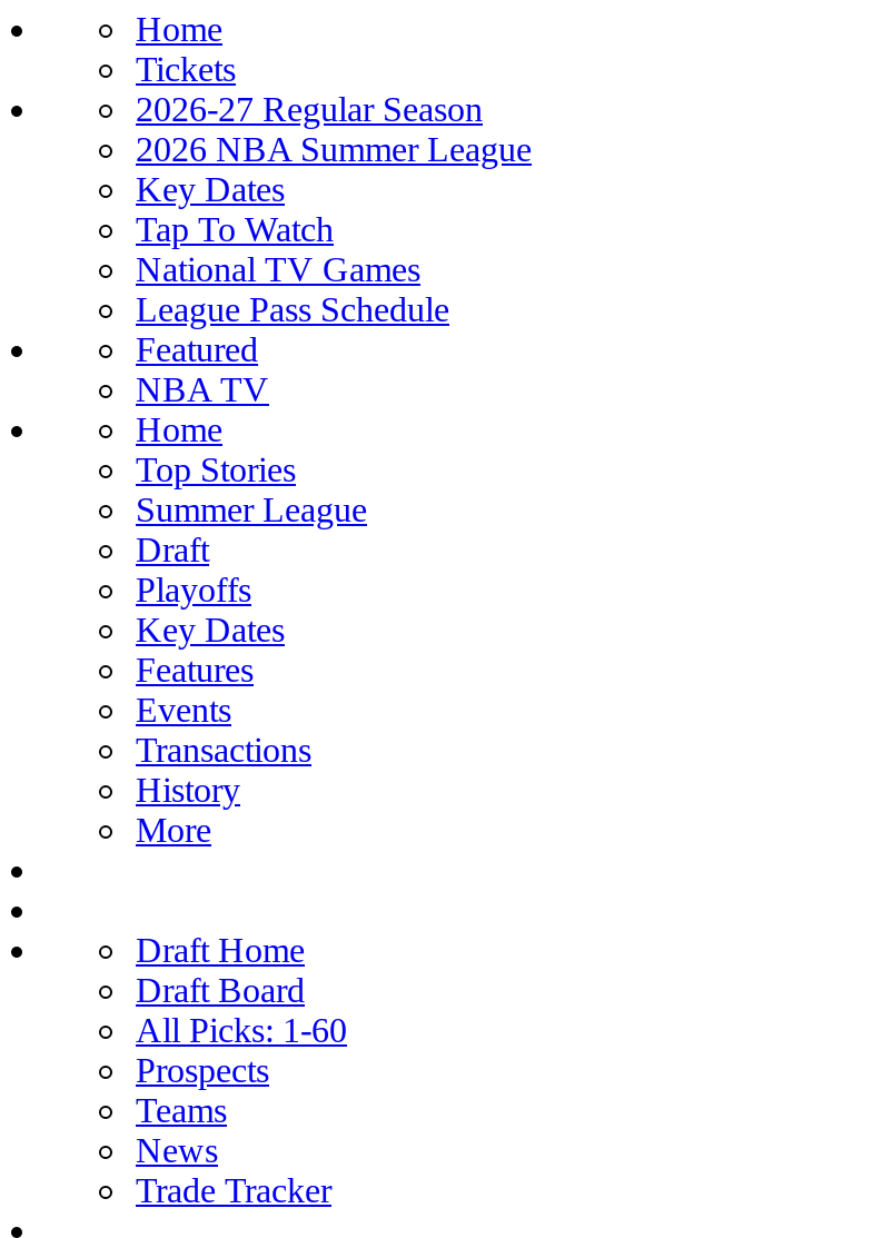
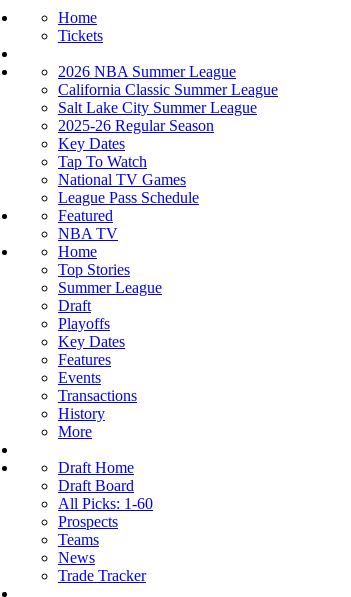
[136,90,483,128] 2026-27 Regular Season -> none
none -> [58,81,278,134] California Classic Summer League | Salt Lake City Summer League | 2025-26 Regular Season
moved [136,170,449,849] -> [58,135,199,440]: Key Dates | Tap To Watch | National TV Games | ... | History | More

